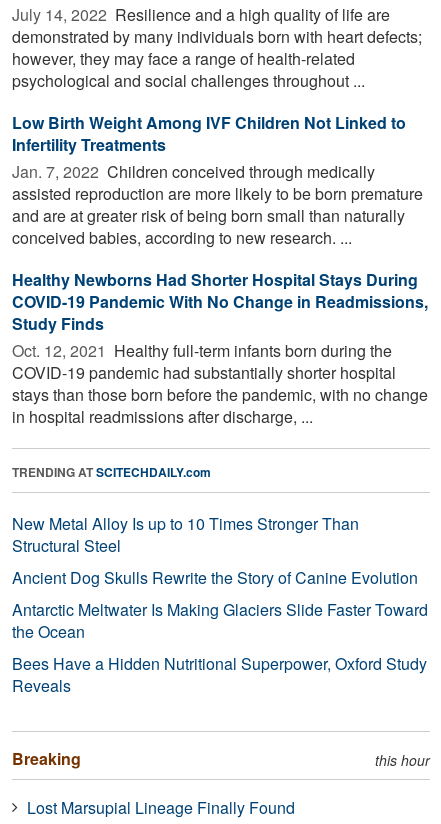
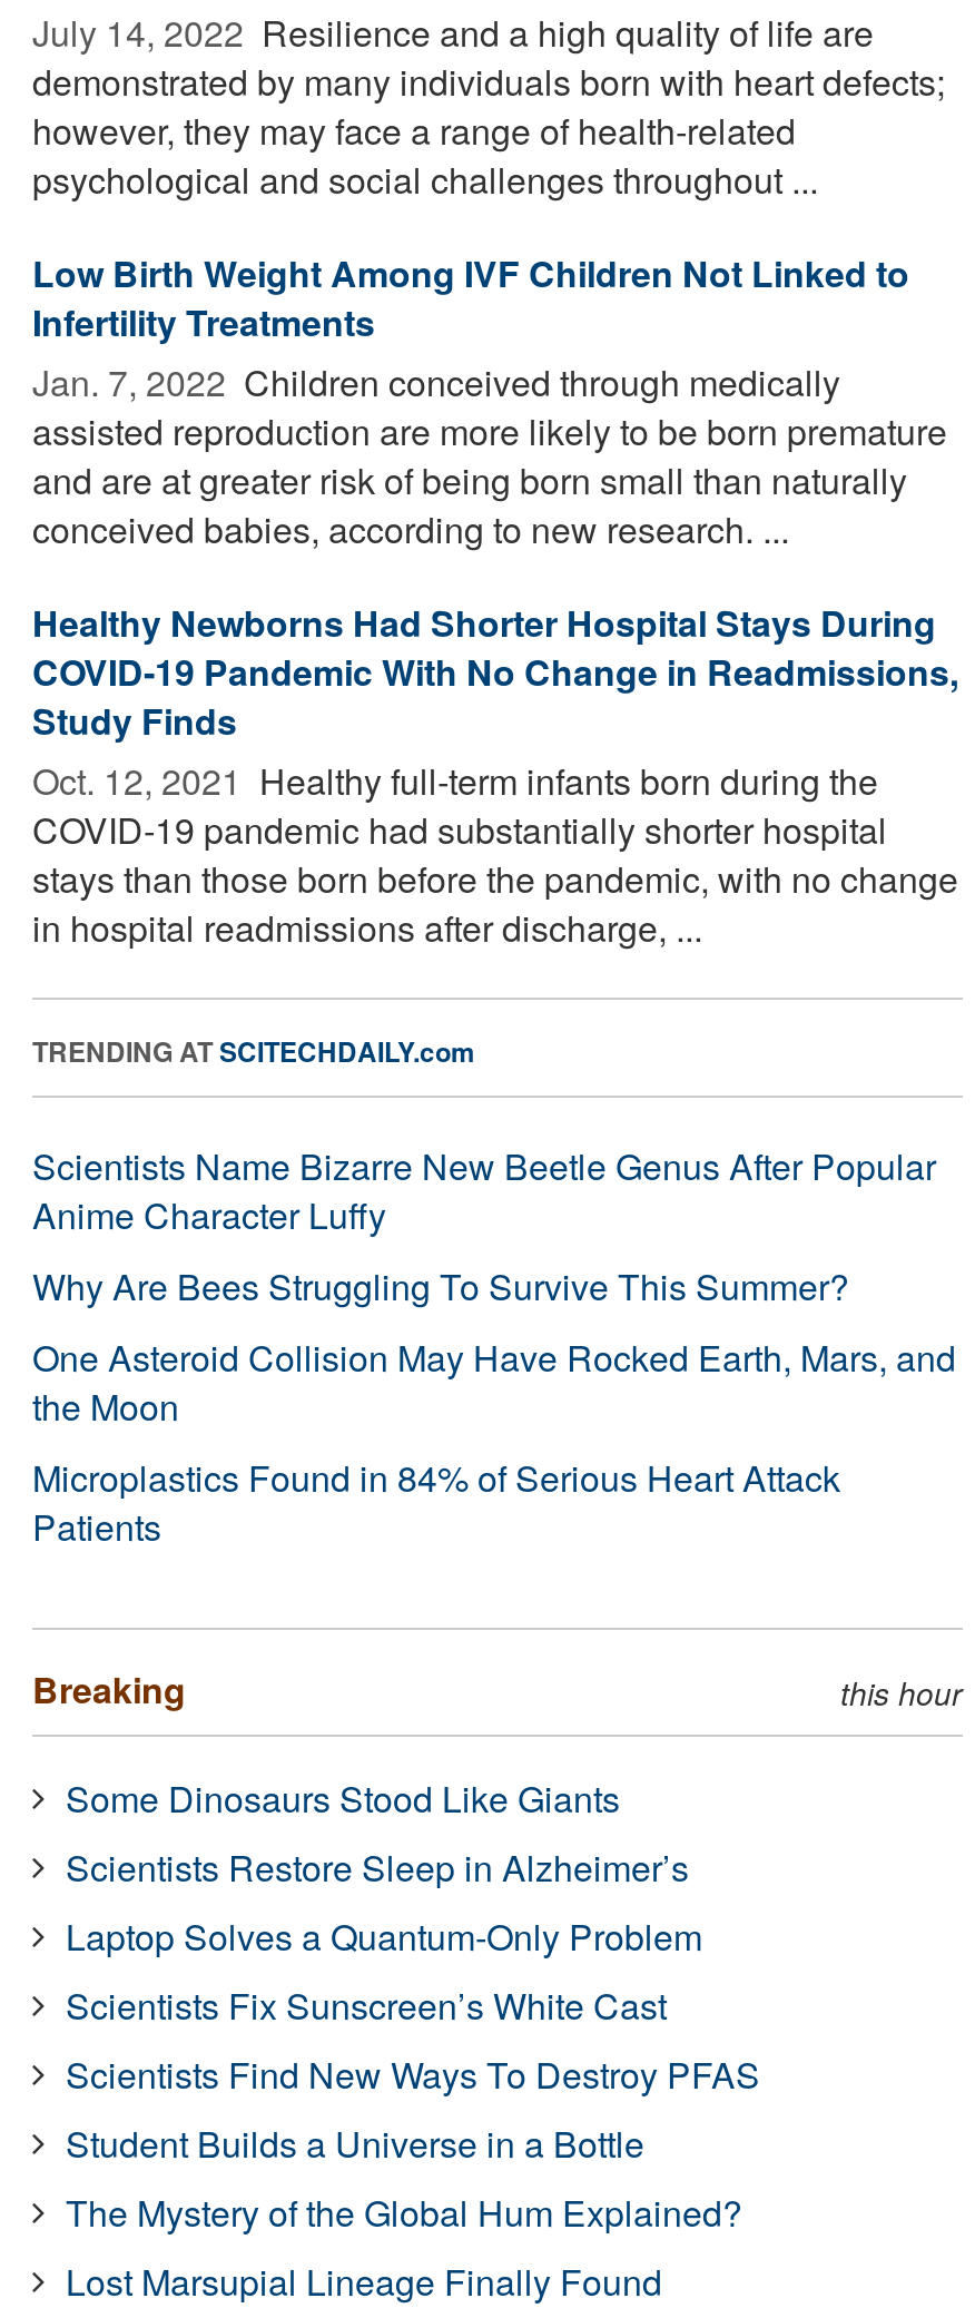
[12,512,428,697] New Metal Alloy Is up to 10 Times Stronger Than | Structural Steel | Ancient Dog Skulls Rewrite the Story of Canine Evolution | Antarctic Meltwater Is Making Glaciers Slide Faster Toward | the Ocean | Bees Have a Hidden Nutritional Superpower, Oxford Study | Reveals -> [32,1140,956,1552] Scientists Name Bizarre New Beetle Genus After Popular | Anime Character Luffy | Why Are Bees Struggling To Survive This Summer? | One Asteroid Collision May Have Rocked Earth, Mars, and | the Moon | Microplastics Found in 84% of Serious Heart Attack | Patients
none -> [66,1772,760,2237] Some Dinosaurs Stood Like Giants | Scientists Restore Sleep in Alzheimer’s | Laptop Solves a Quantum-Only Problem | Scientists Fix Sunscreen’s White Cast | Scientists Find New Ways To Destroy PFAS | Student Builds a Universe in a Bottle | The Mystery of the Global Hum Explained?

